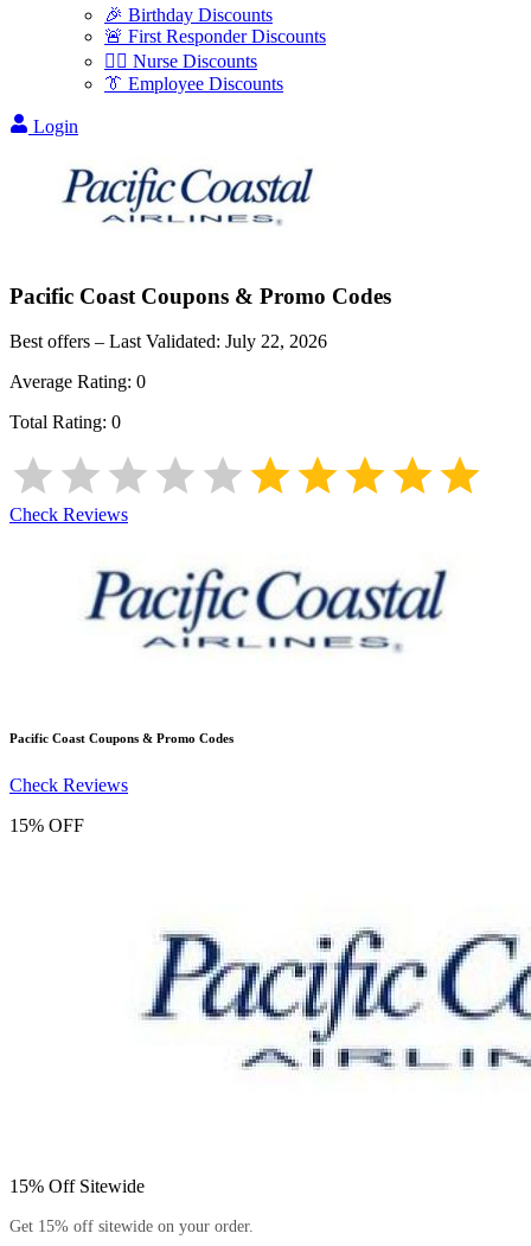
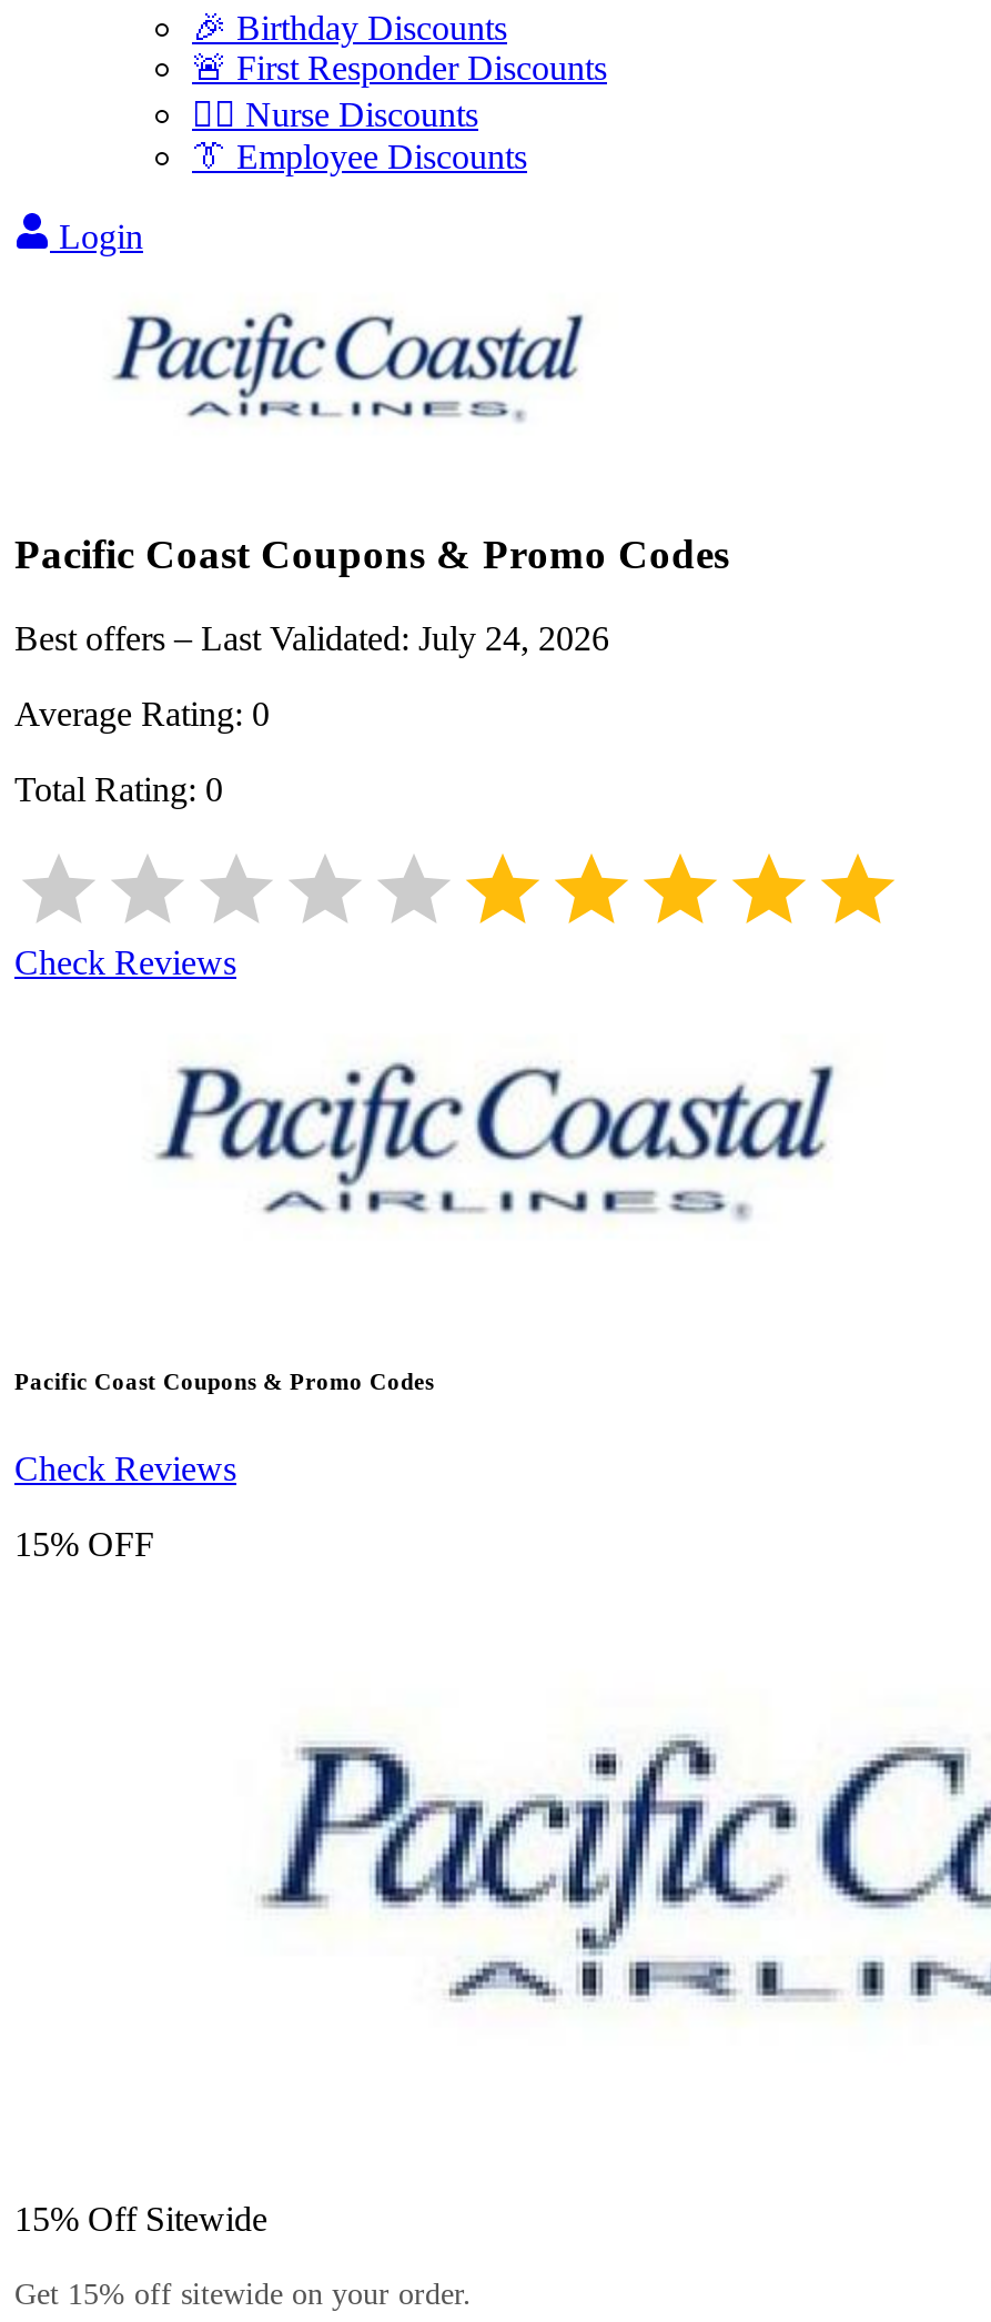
[9,332,327,352] Best offers – Last Validated: July 22, 2026 -> [14,620,609,658] Best offers – Last Validated: July 24, 2026

